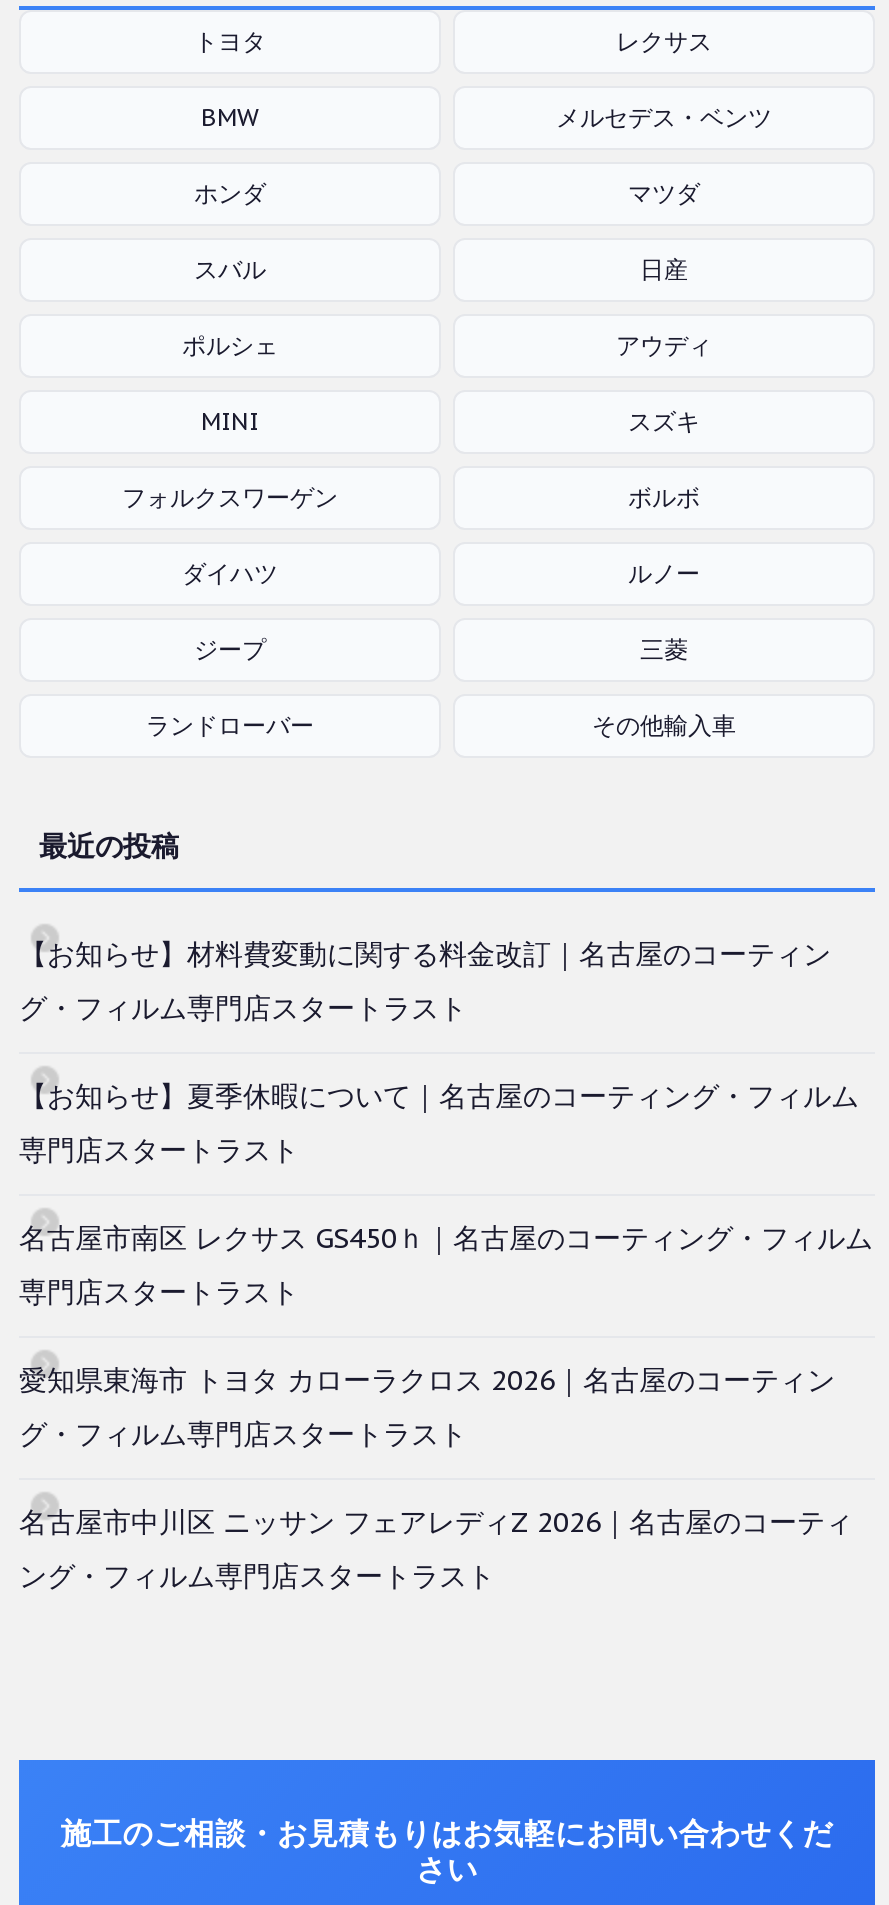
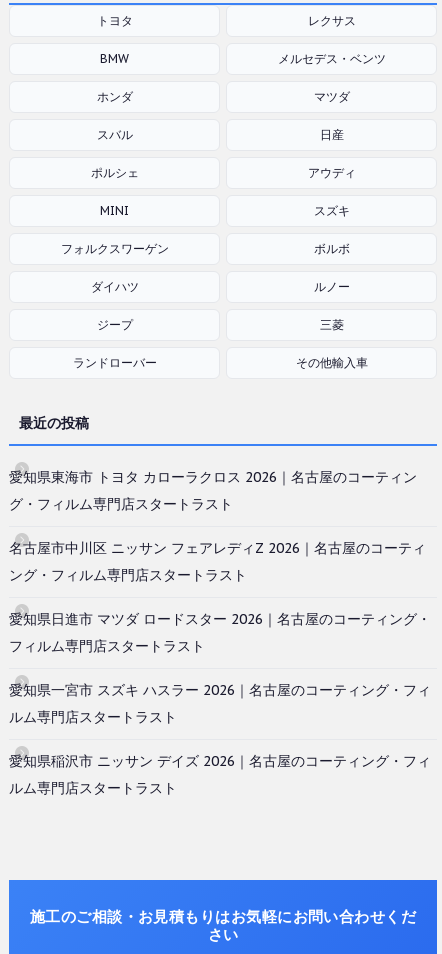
[19,936,873,1310] 【お知らせ】材料費変動に関する料金改訂｜名古屋のコーティン | グ・フィルム専門店スタートラスト | 【お知らせ】夏季休暇について｜名古屋のコーティング・フィルム | 専門店スタートラスト | 名古屋市南区 レクサス GS450ｈ｜名古屋のコーティング・フィルム | 専門店スタートラスト -> none
moved [19,1362,853,1594] -> [9,468,426,584]: 愛知県東海市 トヨタ カローラクロス 2026｜名古屋のコーティン | グ・フィルム専門店スタートラスト | 名古屋市中川区 ニッサン フェアレディZ 2026｜名古屋のコーティ | ング・フィルム専門店スタートラスト
none -> [9,610,431,797] 愛知県日進市 マツダ ロードスター 2026｜名古屋のコーティング・ | フィルム専門店スタートラスト | 愛知県一宮市 スズキ ハスラー 2026｜名古屋のコーティング・フィ | ルム専門店スタートラスト | 愛知県稲沢市 ニッサン デイズ 2026｜名古屋のコーティング・フィ | ルム専門店スタートラスト

